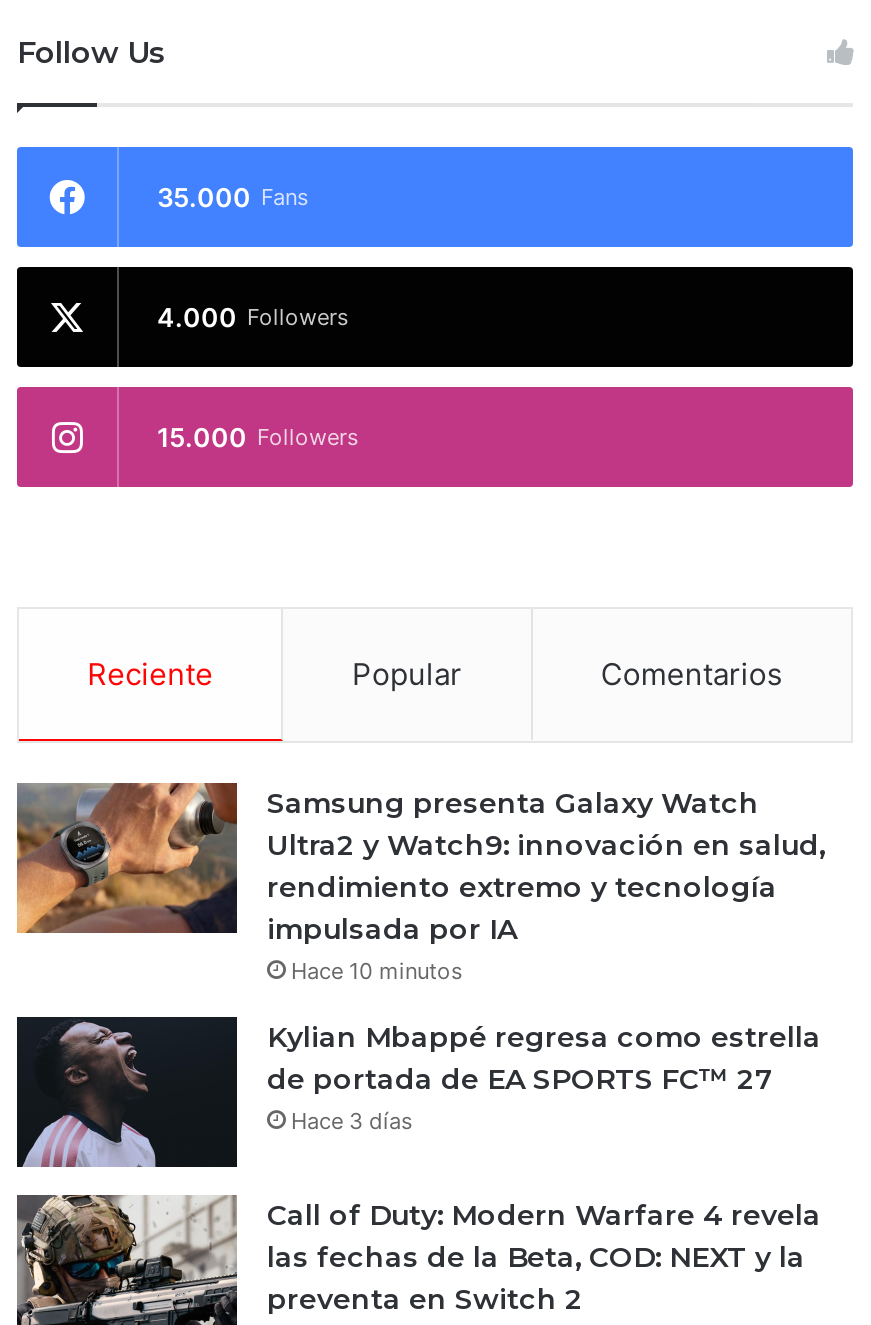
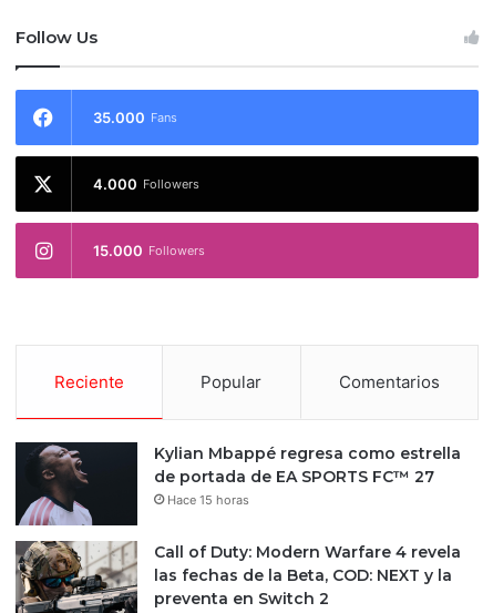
[15,781,825,984] [image] | Samsung presenta Galaxy Watch | Ultra2 y Watch9: innovación en salud, | rendimiento extremo y tecnología | impulsada por IA | Hace 10 minutos -> none
[291,1106,413,1134] Hace 3 días -> [167,492,249,507] Hace 15 horas

